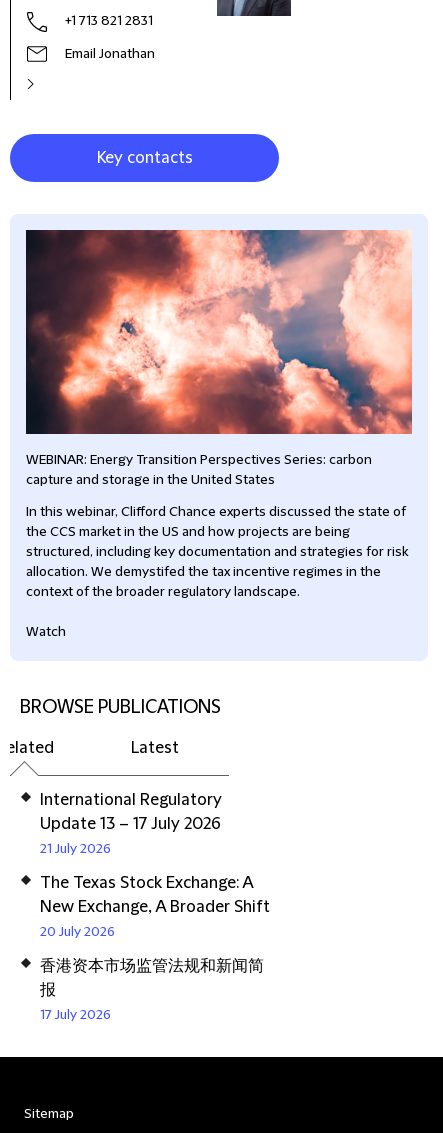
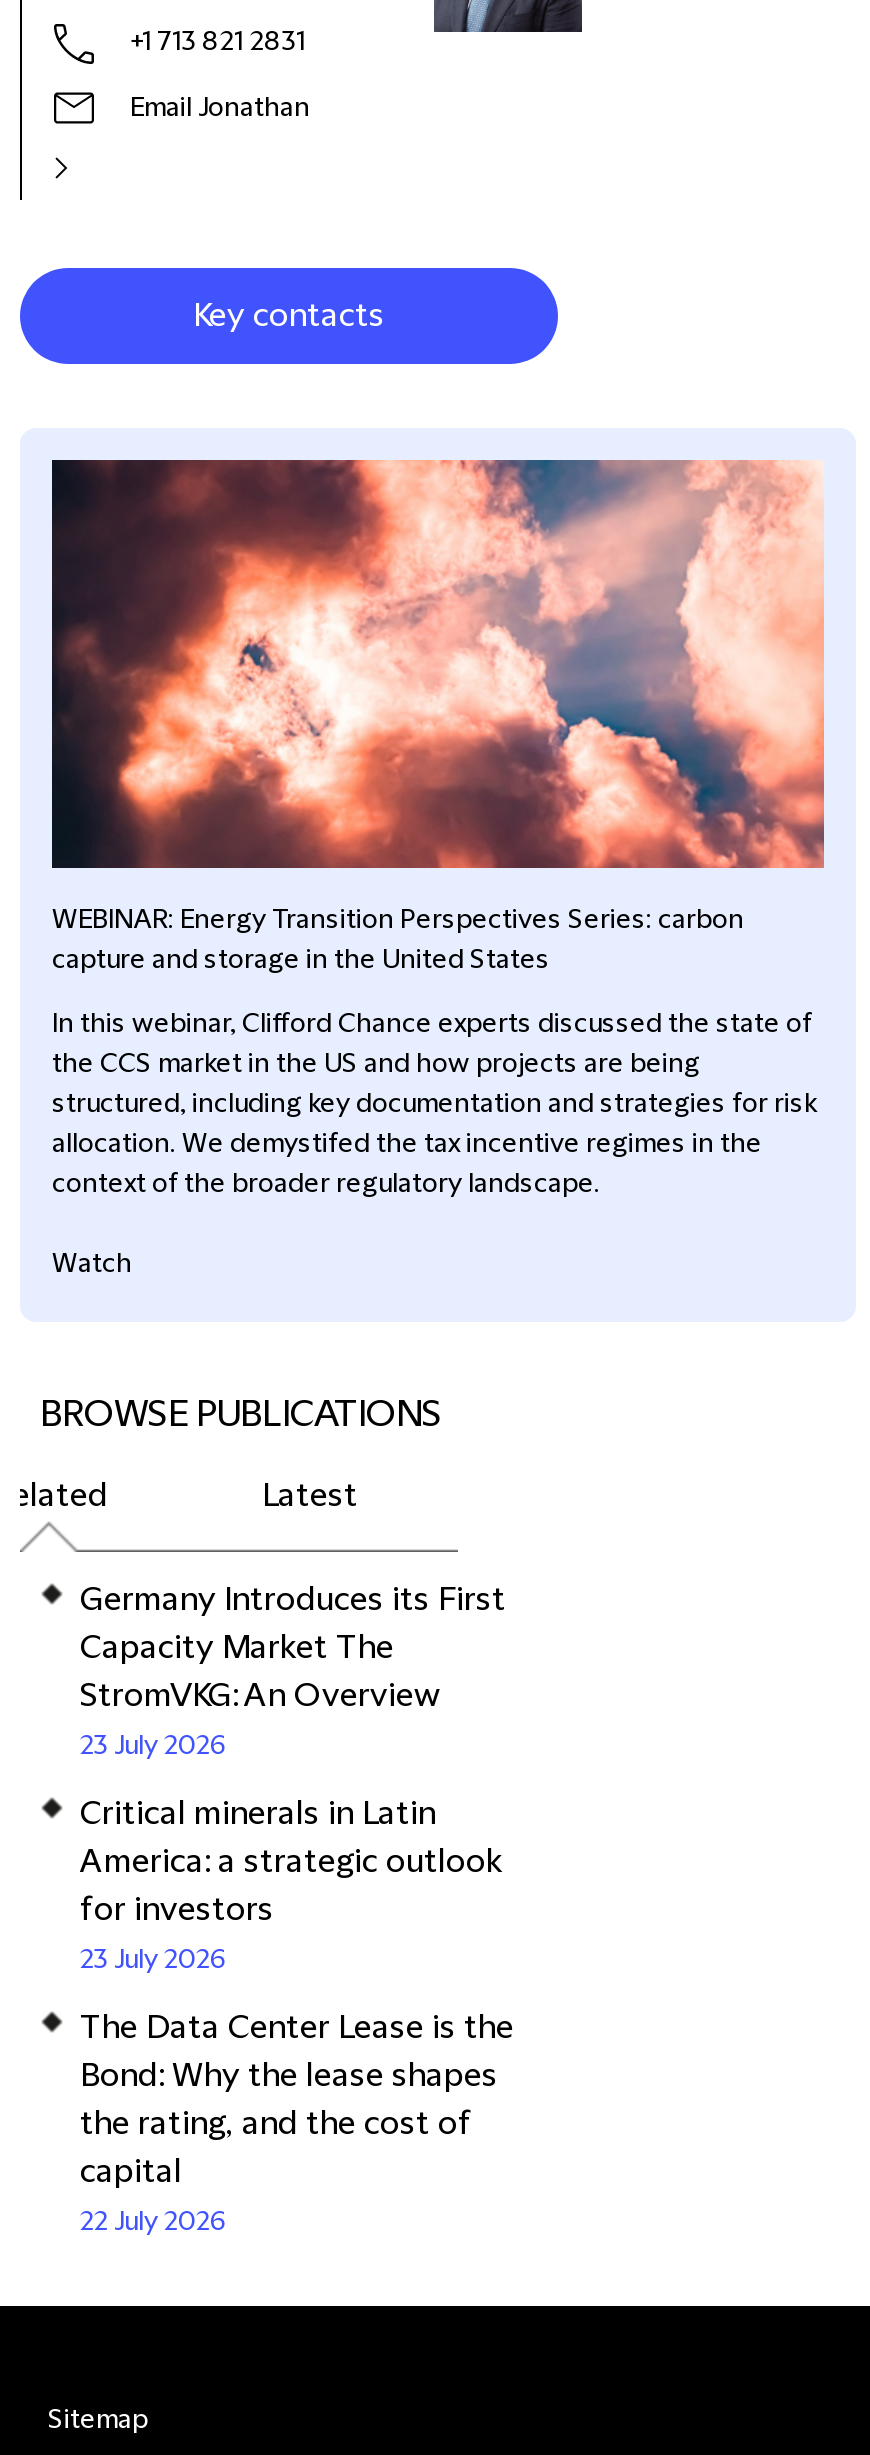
[40,791,222,857] International Regulatory | Update 13 – 17 July 2026 | 21 July 2026 -> [80,1582,506,1762] Germany Introduces its First | Capacity Market The | StromVKG: An Overview | 23 July 2026
[40,874,270,940] The Texas Stock Exchange: A | New Exchange, A Broader Shift | 20 July 2026 -> [80,1796,502,1976] Critical minerals in Latin | America: a strategic outlook | for investors | 23 July 2026
[40,957,264,1023] 香港资本市场监管法规和新闻简 | 报 | 17 July 2026 -> [80,2010,514,2238] The Data Center Lease is the | Bond: Why the lease shapes | the rating, and the cost of | capital | 22 July 2026

